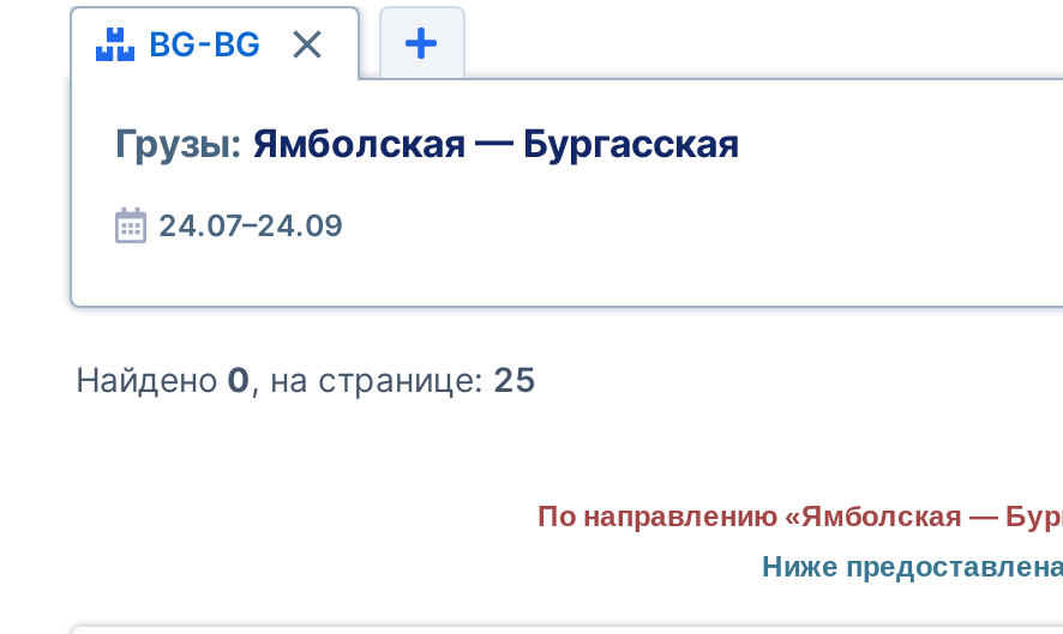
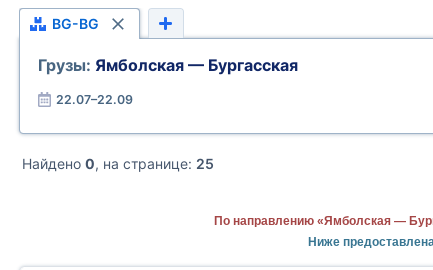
[158,207,343,243] 24.07–24.09 -> [56,92,133,107] 22.07–22.09

